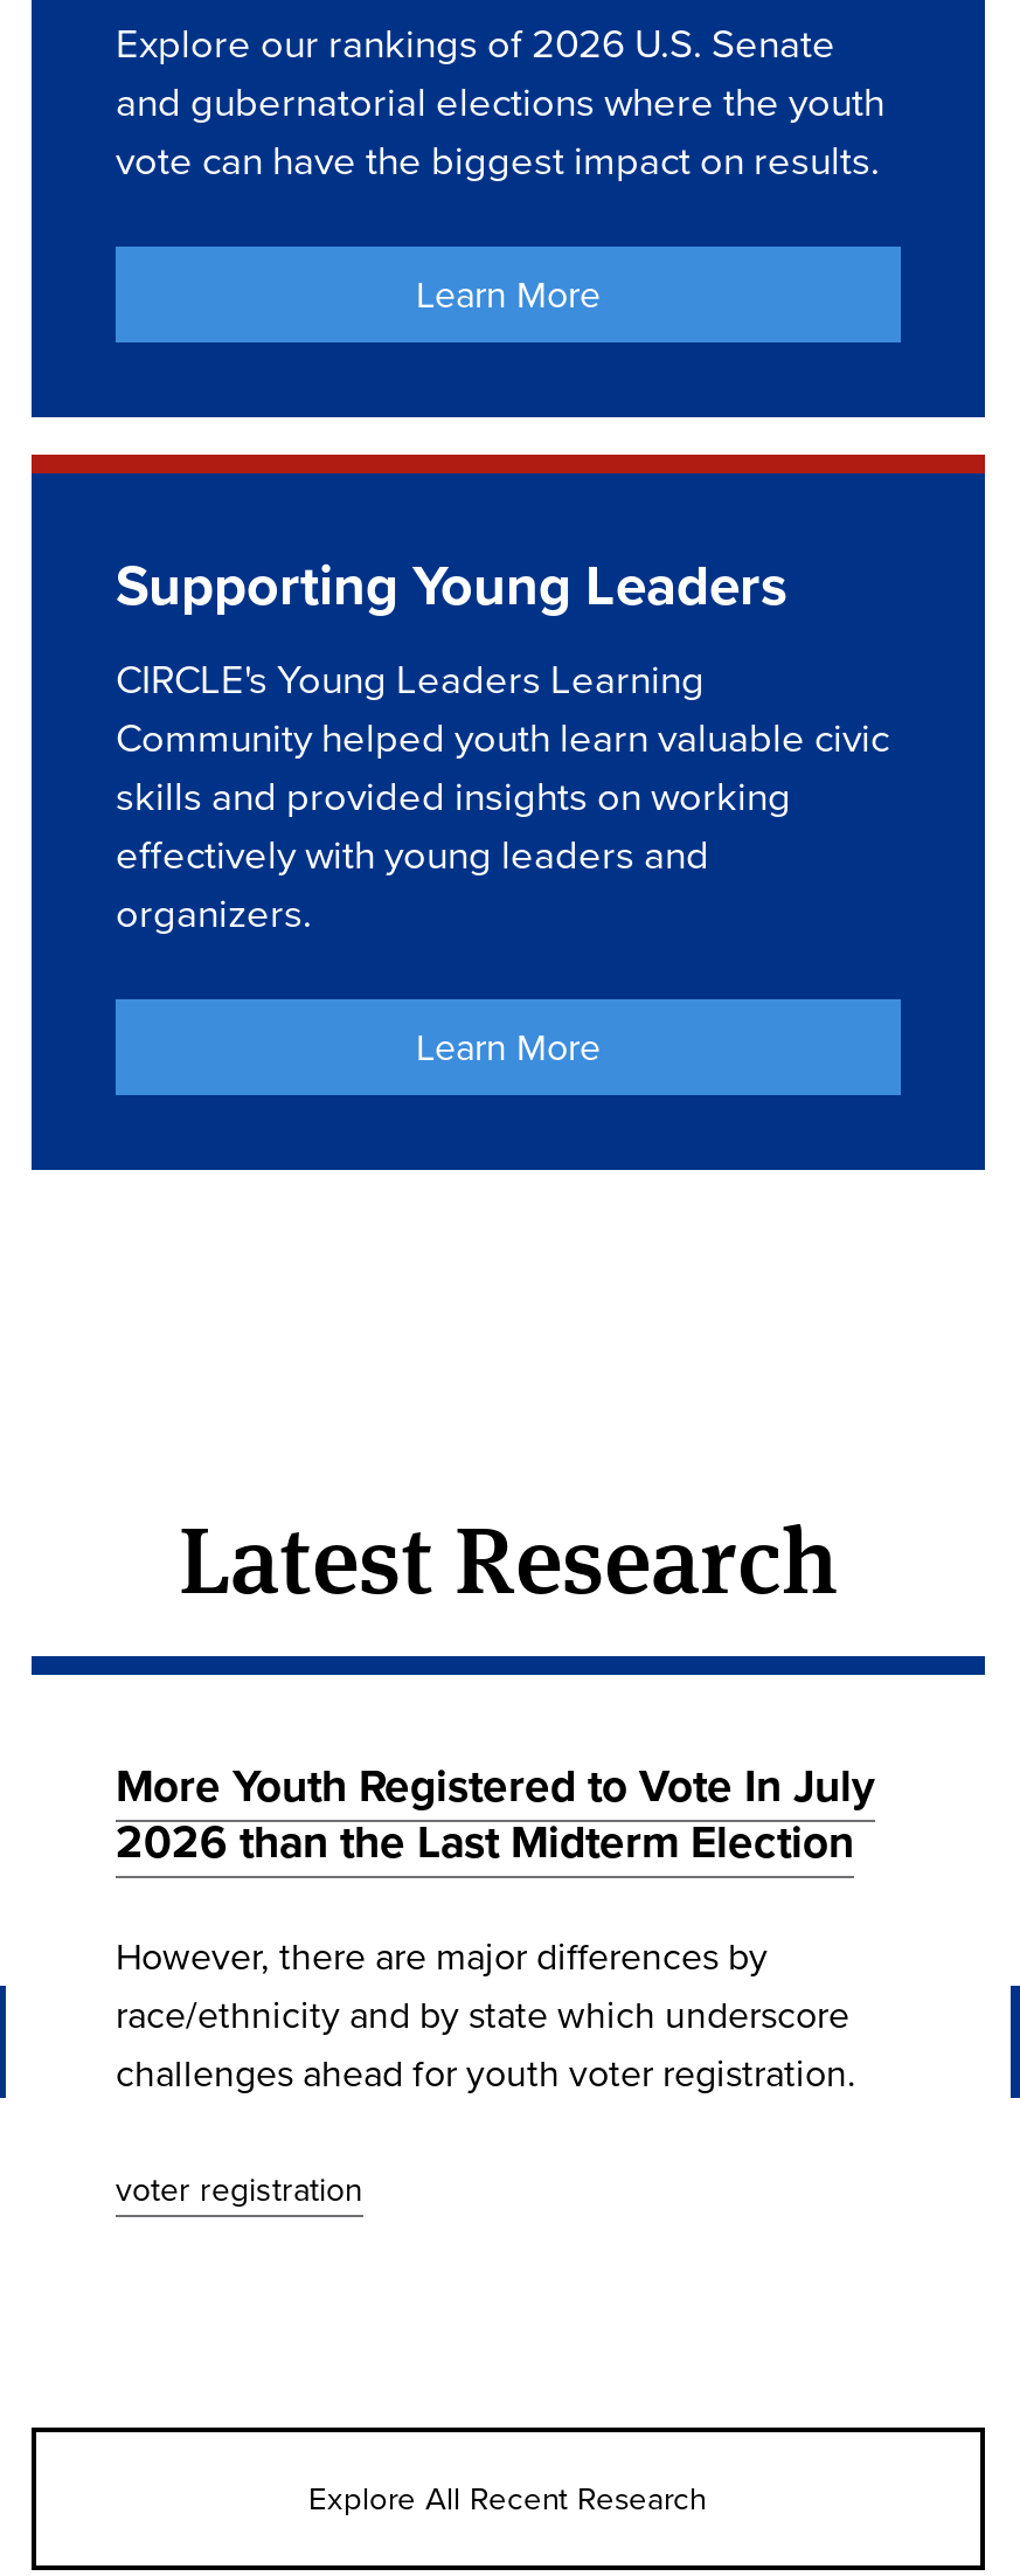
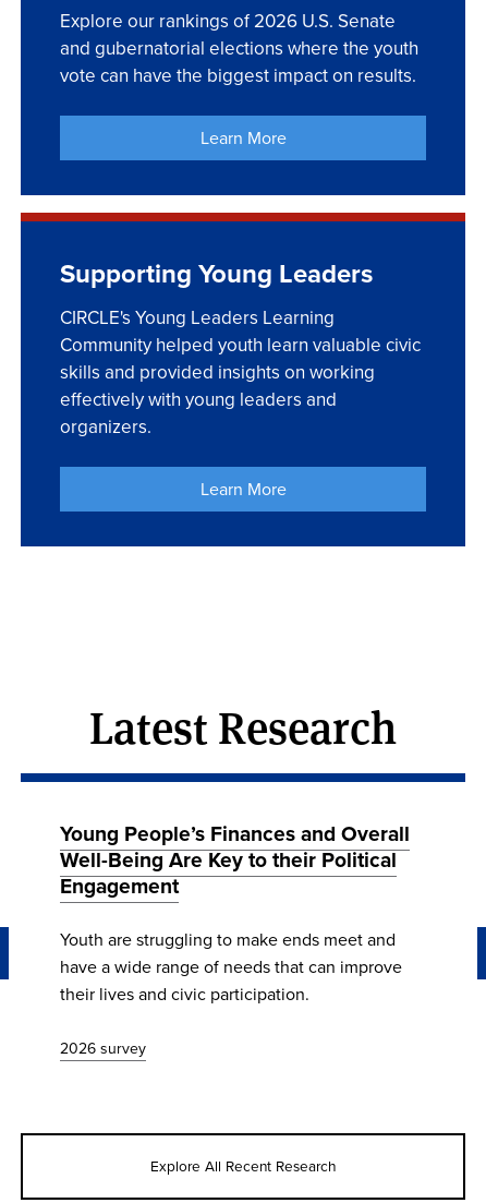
[116,1751,875,1875] More Youth Registered to Vote In July | 2026 than the Last Midterm Election -> [60,818,410,902] Young People’s Finances and Overall | Well-Being Are Key to their Political | Engagement
[116,1929,856,2099] However, there are major differences by | race/ethnicity and by state which underscore | challenges ahead for youth voter registration. -> [60,927,402,1006] Youth are struggling to make ends meet and | have a wide range of needs that can improve | their lives and civic participation.
[116,2165,363,2214] voter registration -> [60,1037,146,1060] 2026 survey

